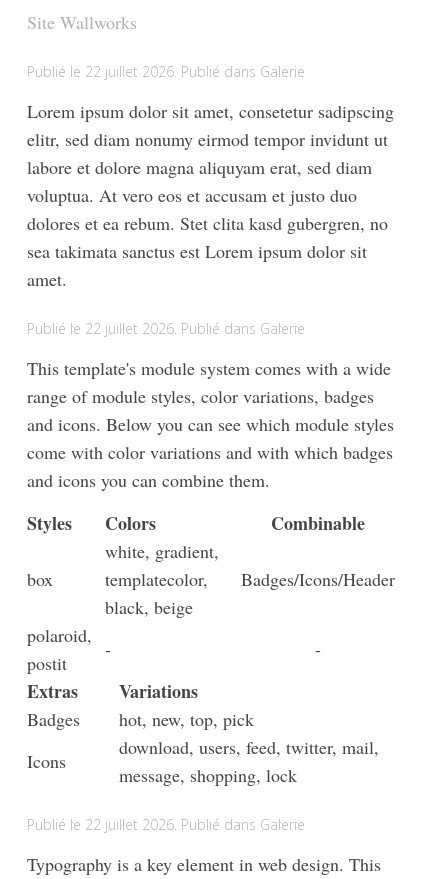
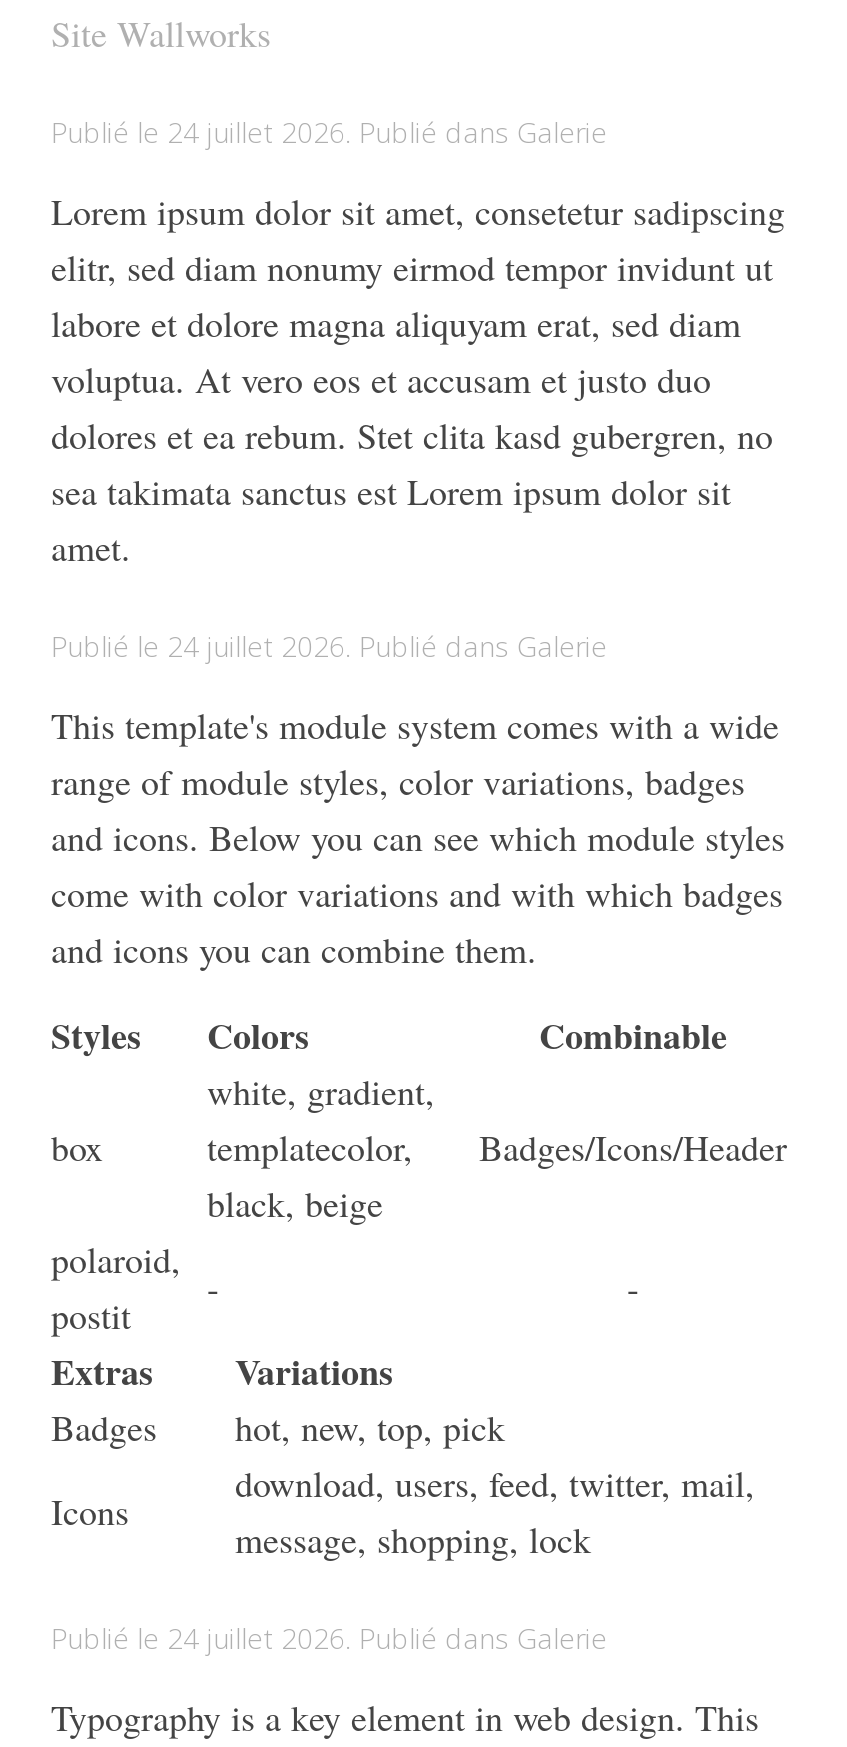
[27,62,305,81] Publié le 22 juillet 2026. Publié dans Galerie -> [51,113,607,151] Publié le 24 juillet 2026. Publié dans Galerie
[27,319,305,338] Publié le 22 juillet 2026. Publié dans Galerie -> [51,627,607,665] Publié le 24 juillet 2026. Publié dans Galerie
[27,815,305,834] Publié le 22 juillet 2026. Publié dans Galerie -> [51,1619,607,1657] Publié le 24 juillet 2026. Publié dans Galerie

